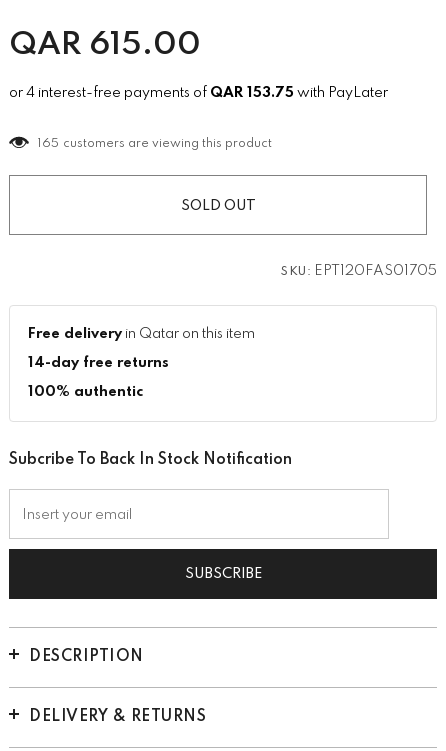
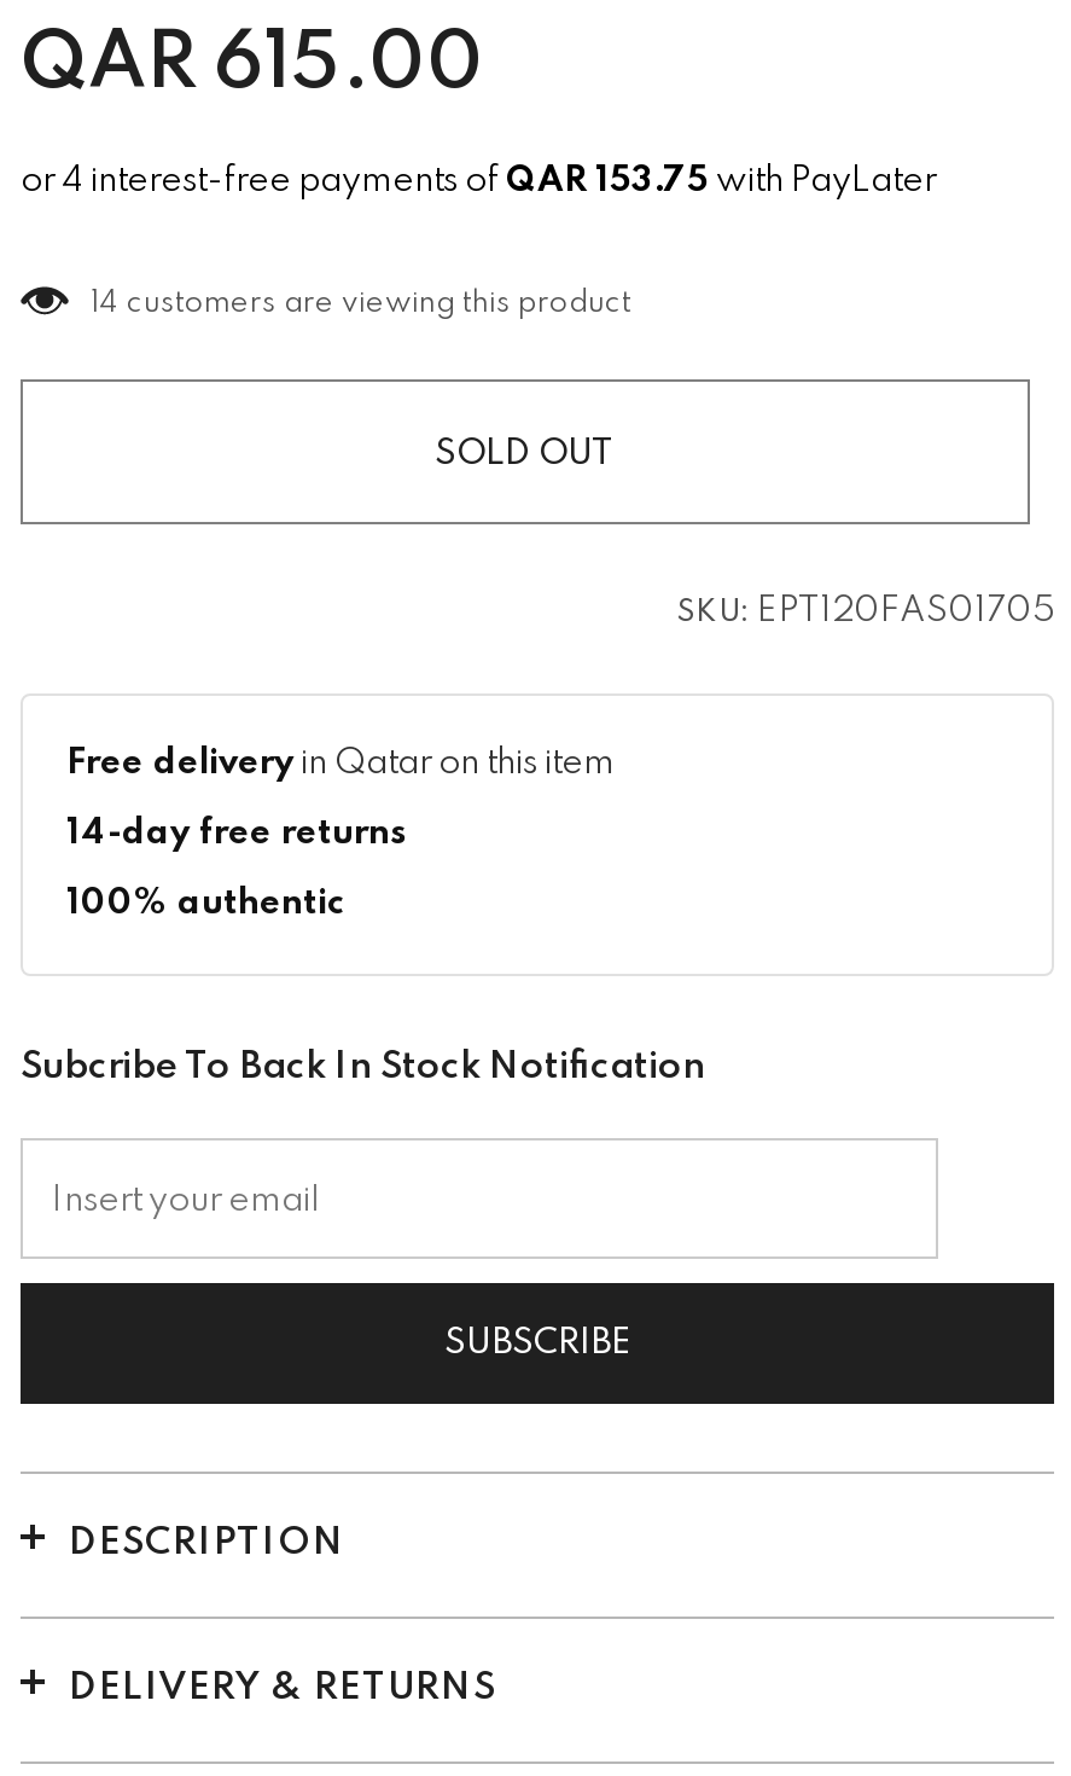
[38,138,271,150] 165 customers are viewing this product -> [91,290,631,319] 14 customers are viewing this product

